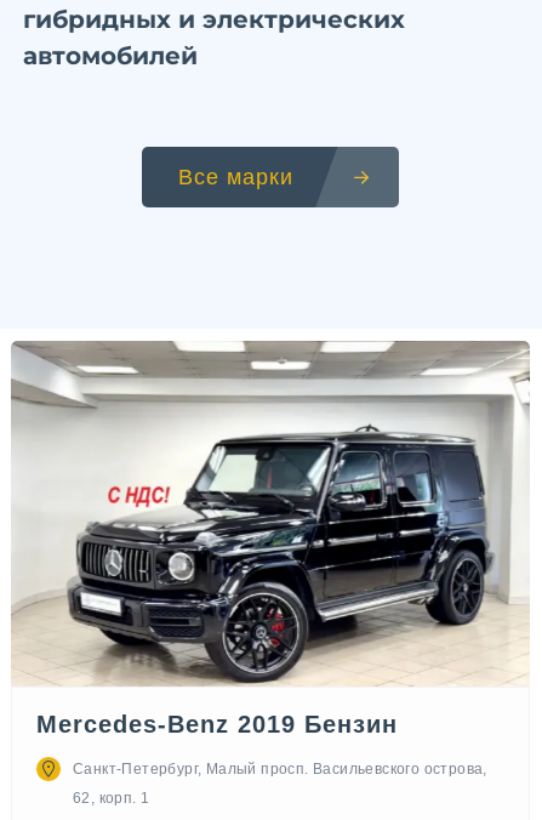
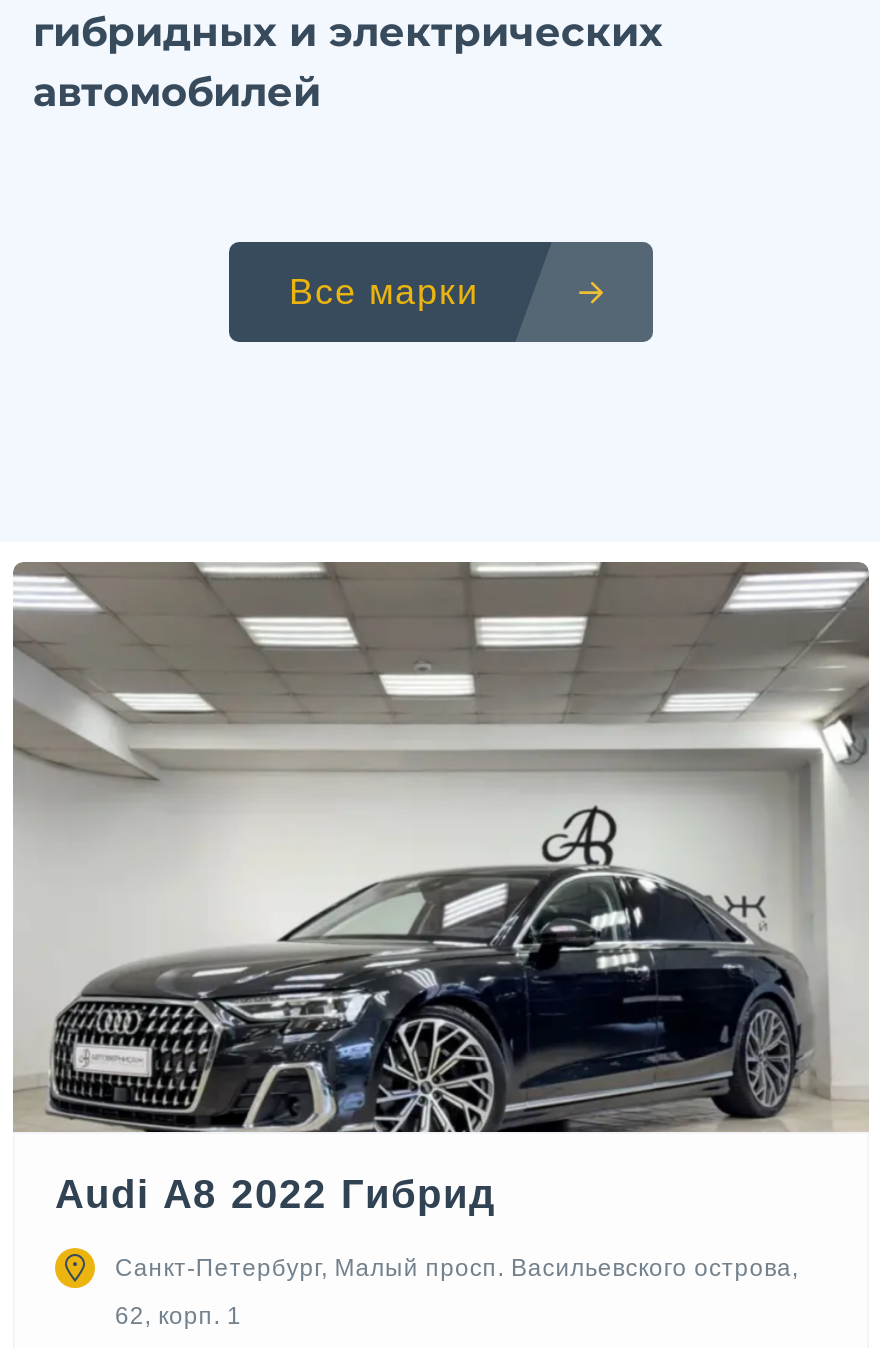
[12,341,530,738] [image] | Mercedes-Benz 2019 Бензин -> [13,560,871,1217] [image] | Audi A8 2022 Гибрид

